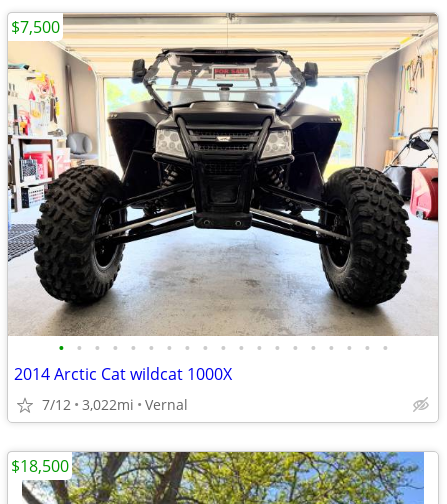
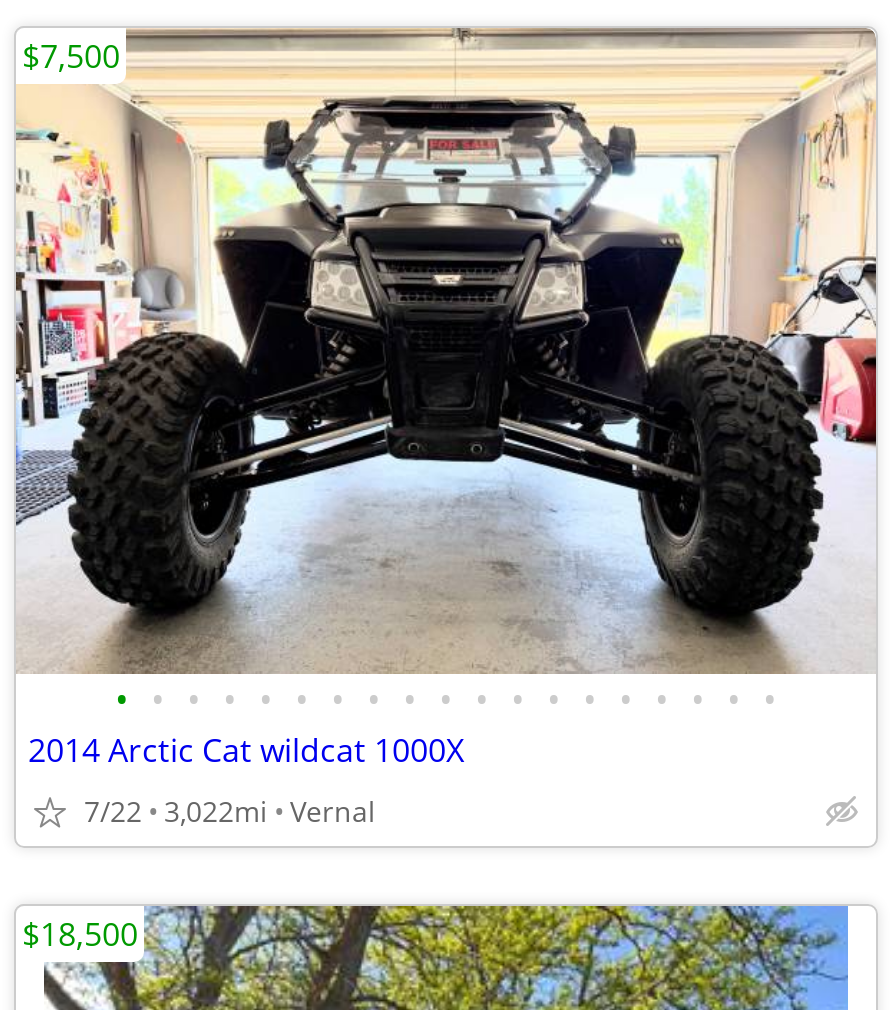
[42,395,188,414] 7/12 3,022mi Vernal -> [84,792,376,830] 7/22 3,022mi Vernal

